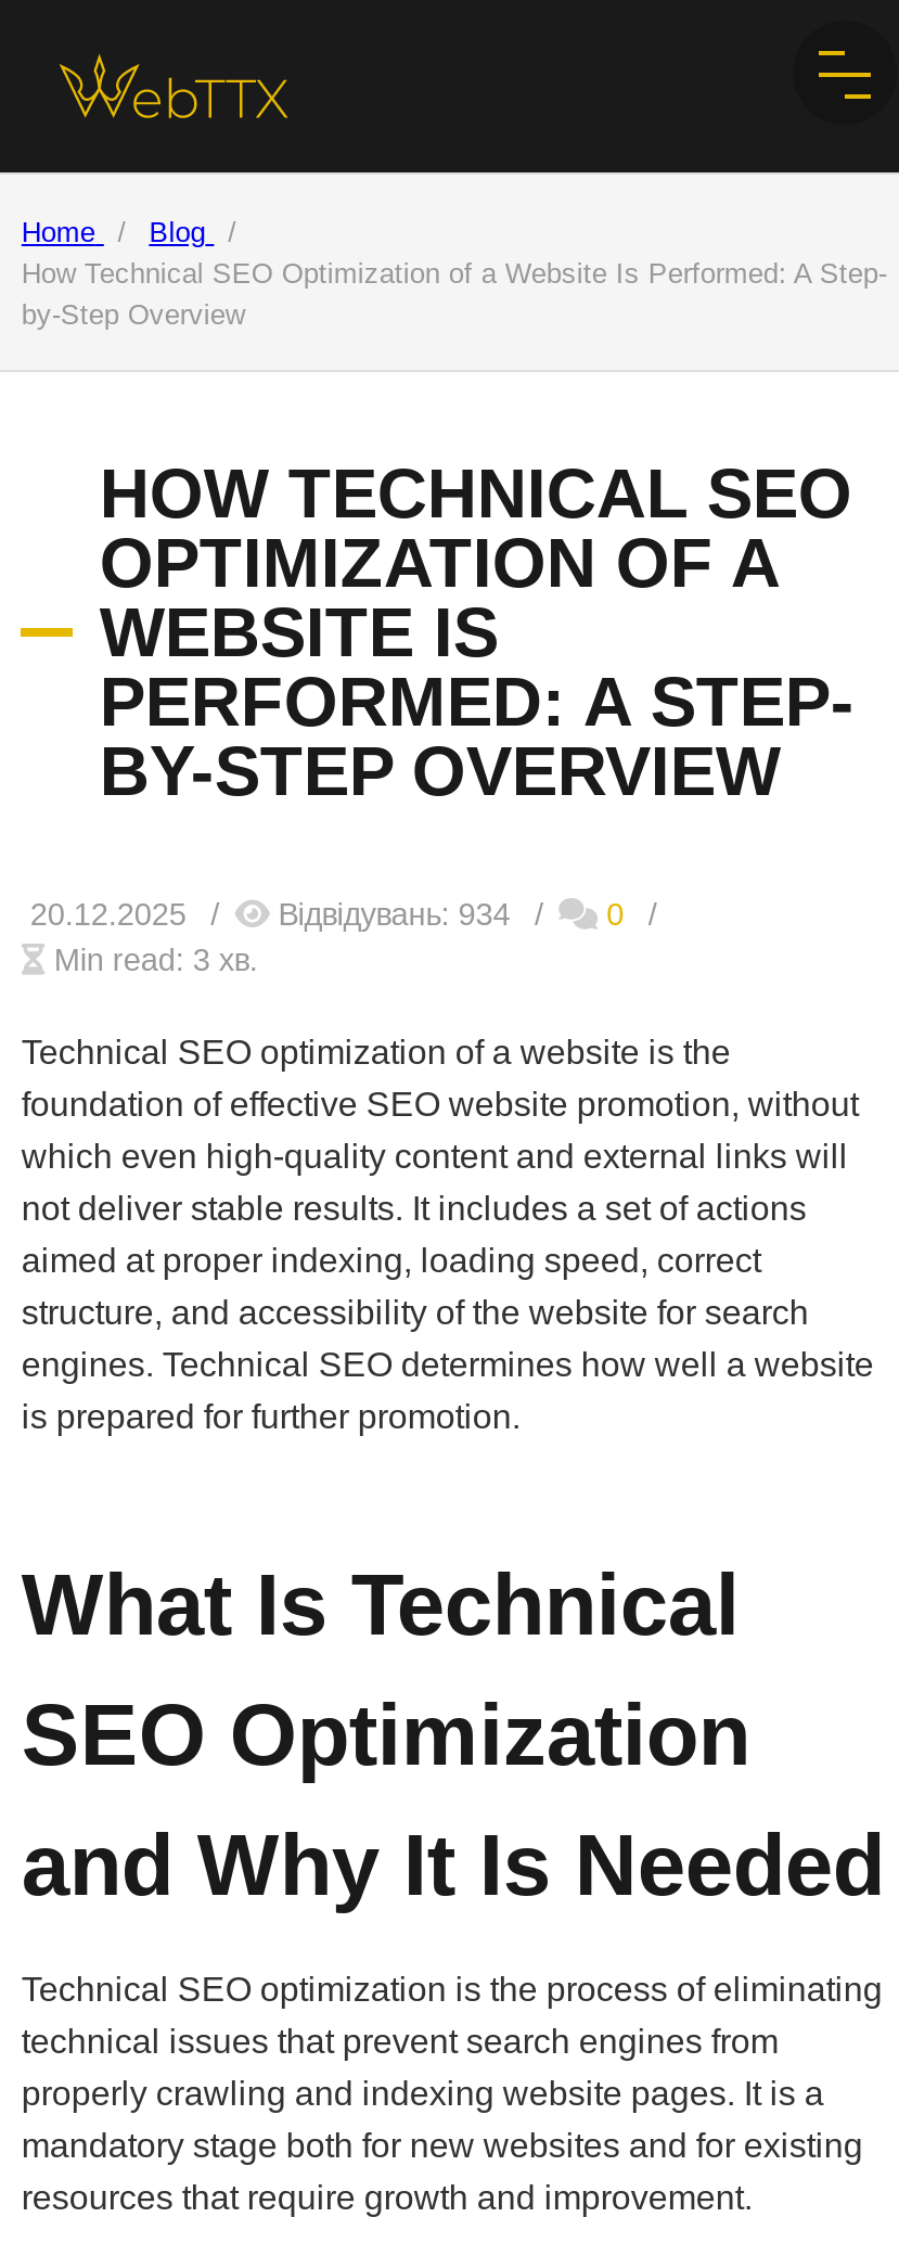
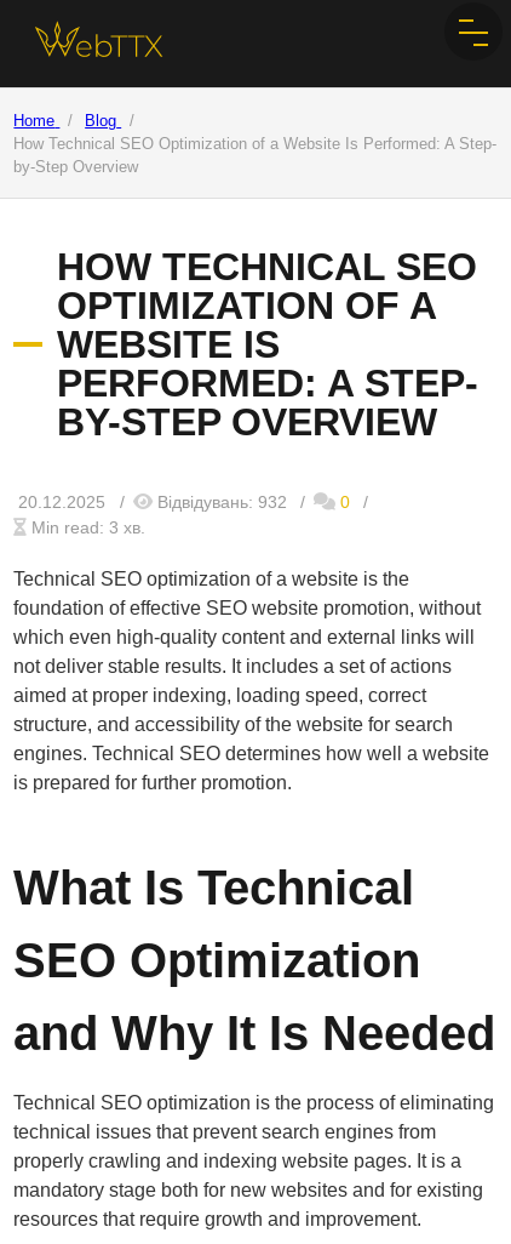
[278,897,510,932] Відвідувань: 934 -> [157,493,287,512] Відвідувань: 932

